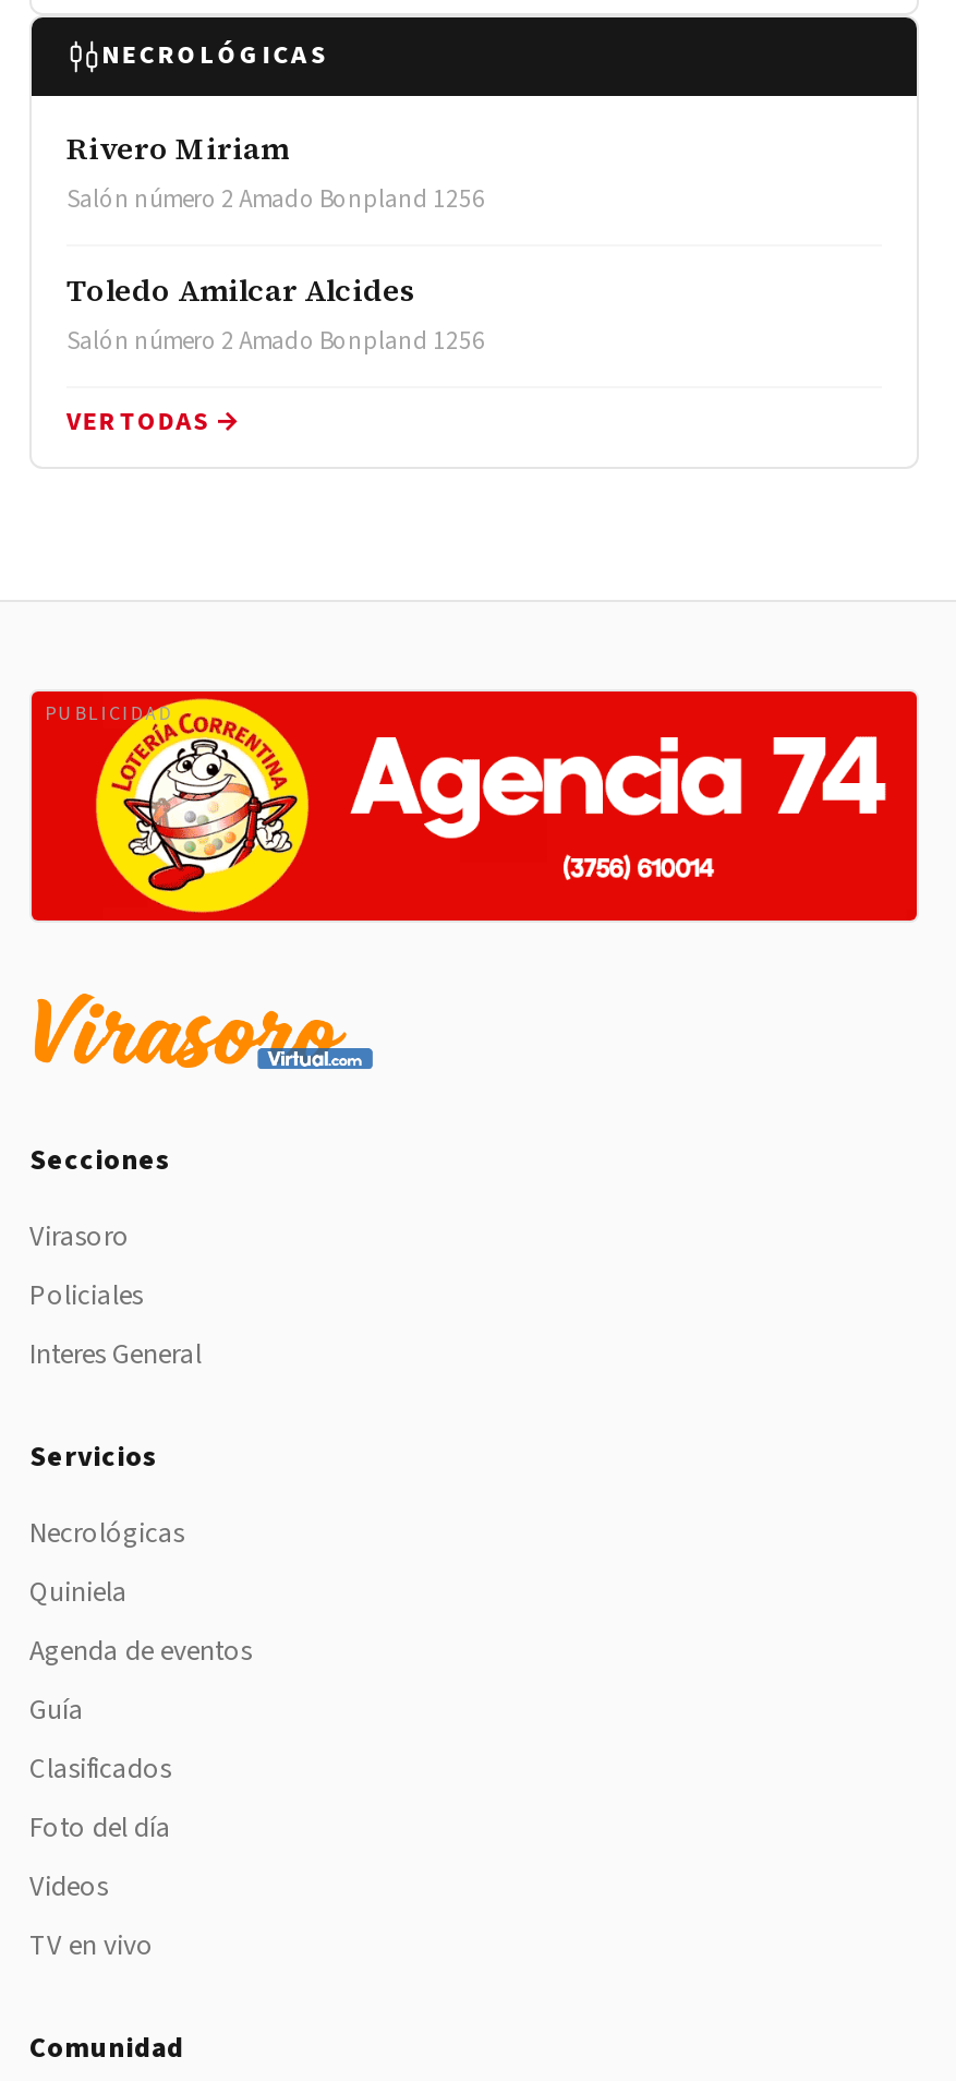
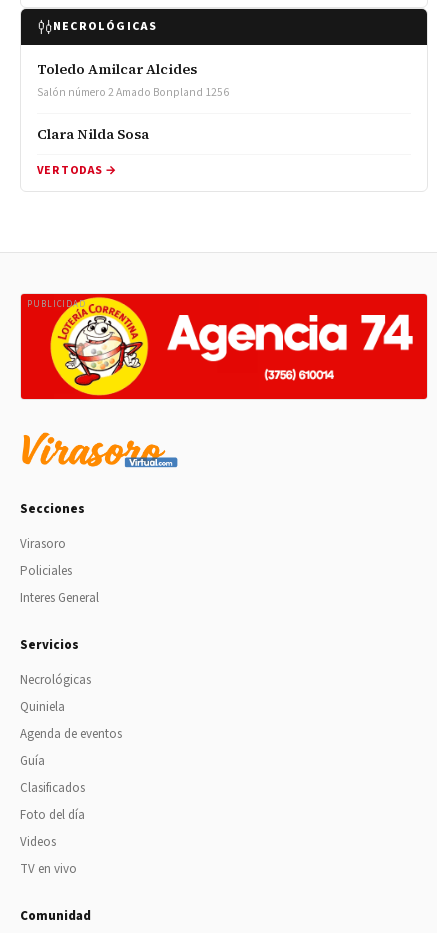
[66,126,485,218] Rivero Miriam | Salón número 2 Amado Bonpland 1256 -> none
moved [66,268,485,360] -> [37,59,229,101]: Toledo Amilcar Alcides | Salón número 2 Amado Bonpland 1256
none -> [37,124,149,144] Clara Nilda Sosa

